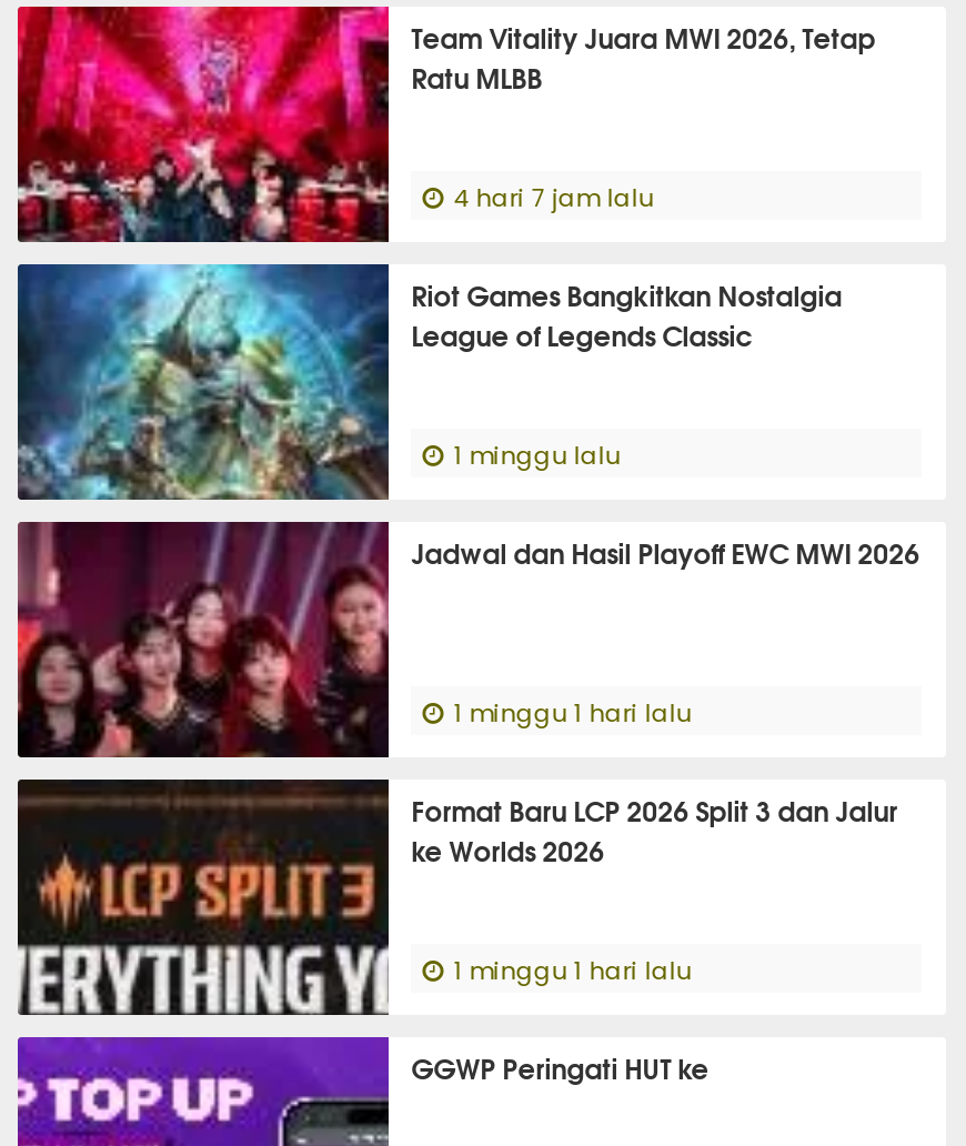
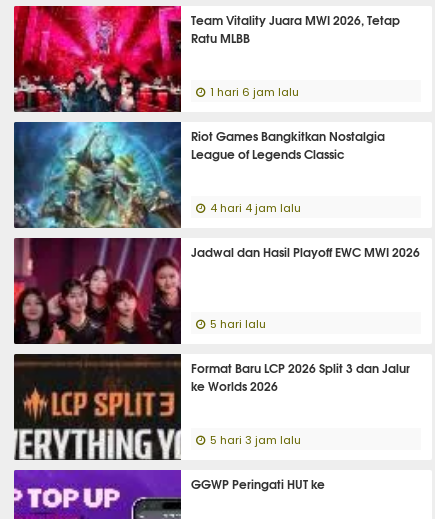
[453,186,653,211] 4 hari 7 jam lalu -> [210,87,299,98] 1 hari 6 jam lalu
[453,444,620,468] 1 minggu lalu -> [210,203,301,214] 4 hari 4 jam lalu
[453,701,691,726] 1 minggu 1 hari lalu -> [210,319,266,330] 5 hari lalu
[453,959,691,983] 1 minggu 1 hari lalu -> [210,435,301,446] 5 hari 3 jam lalu

